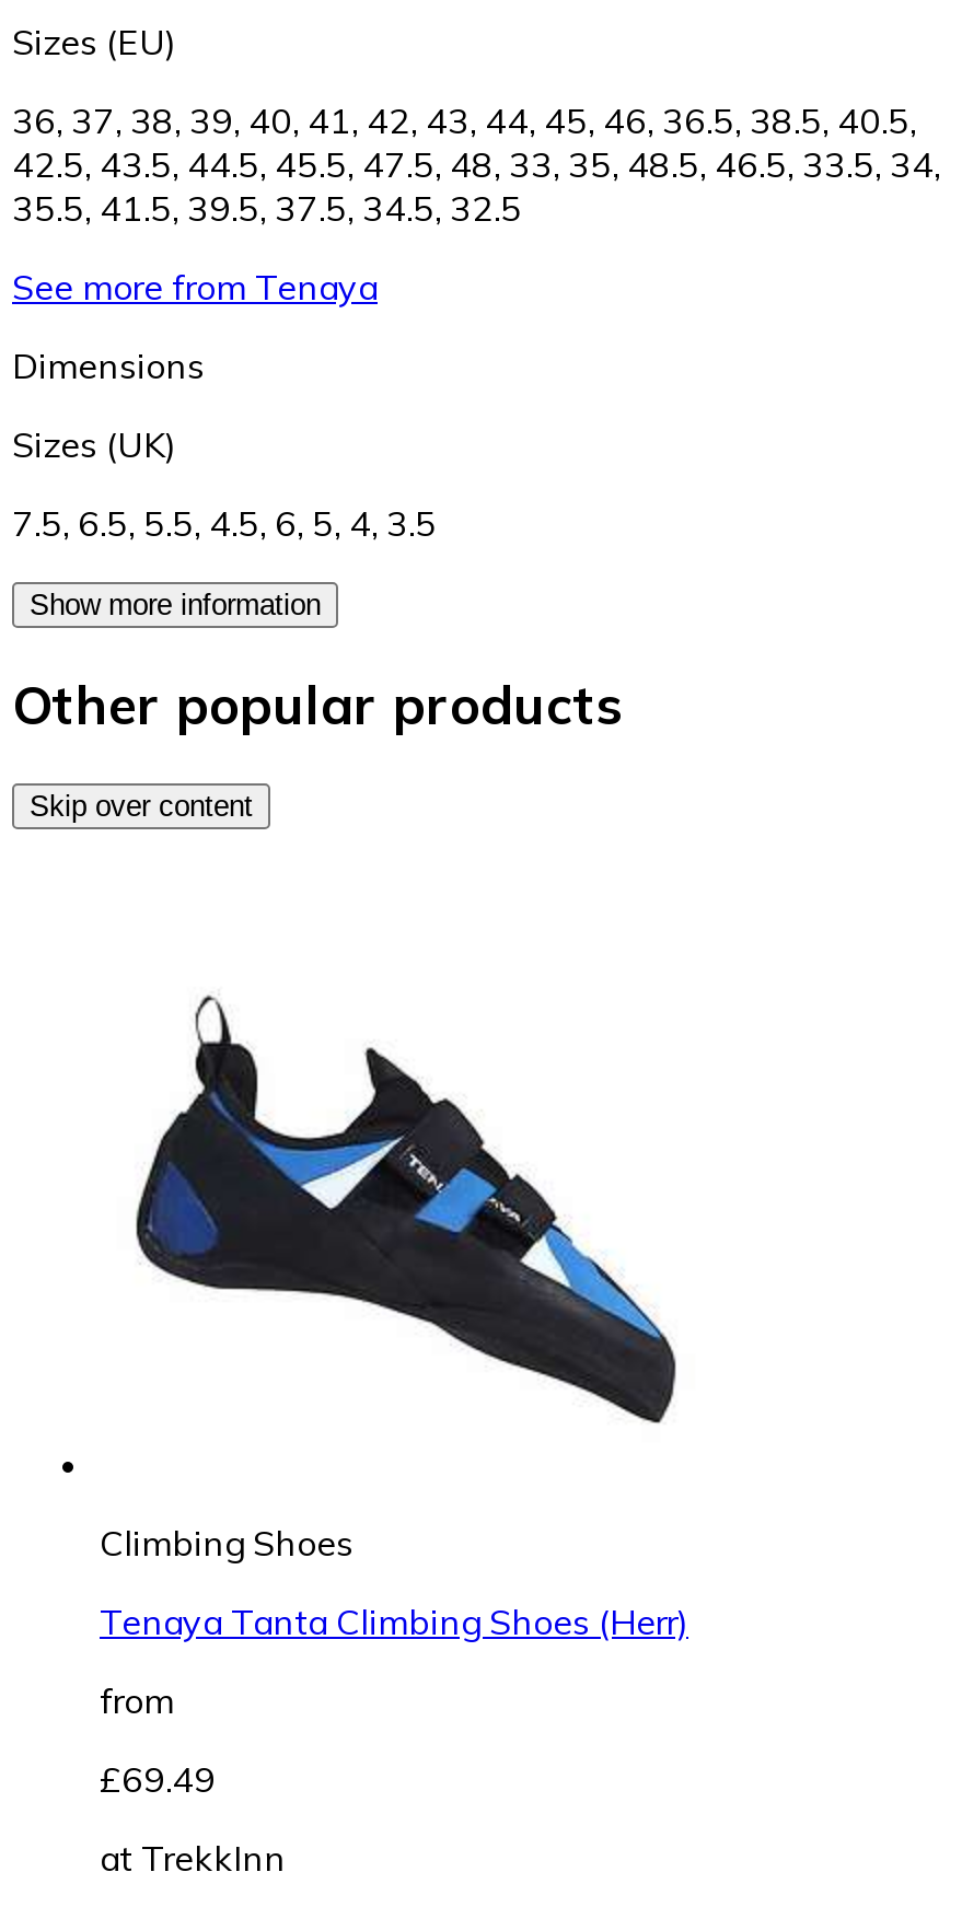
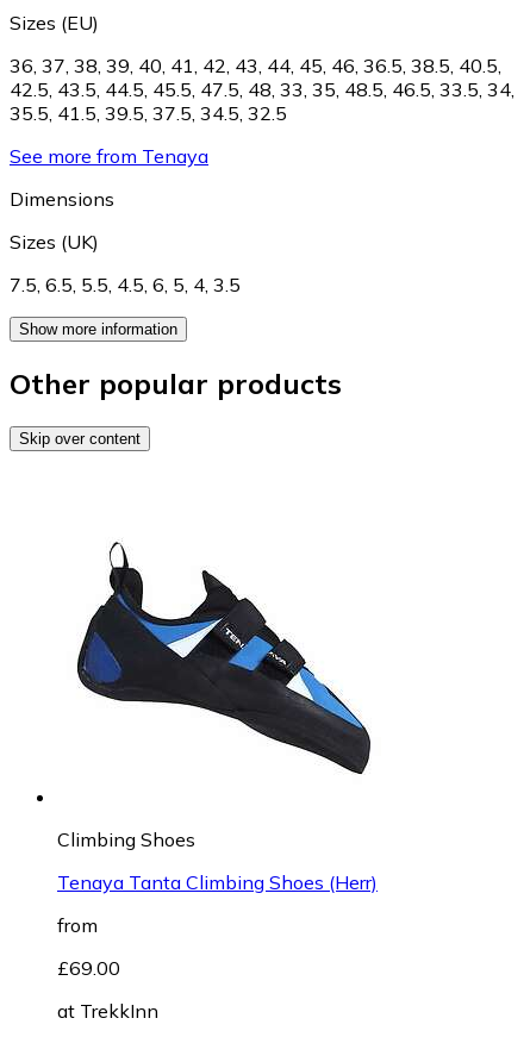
[100,1758,216,1802] £69.49 -> [57,956,120,980] £69.00

